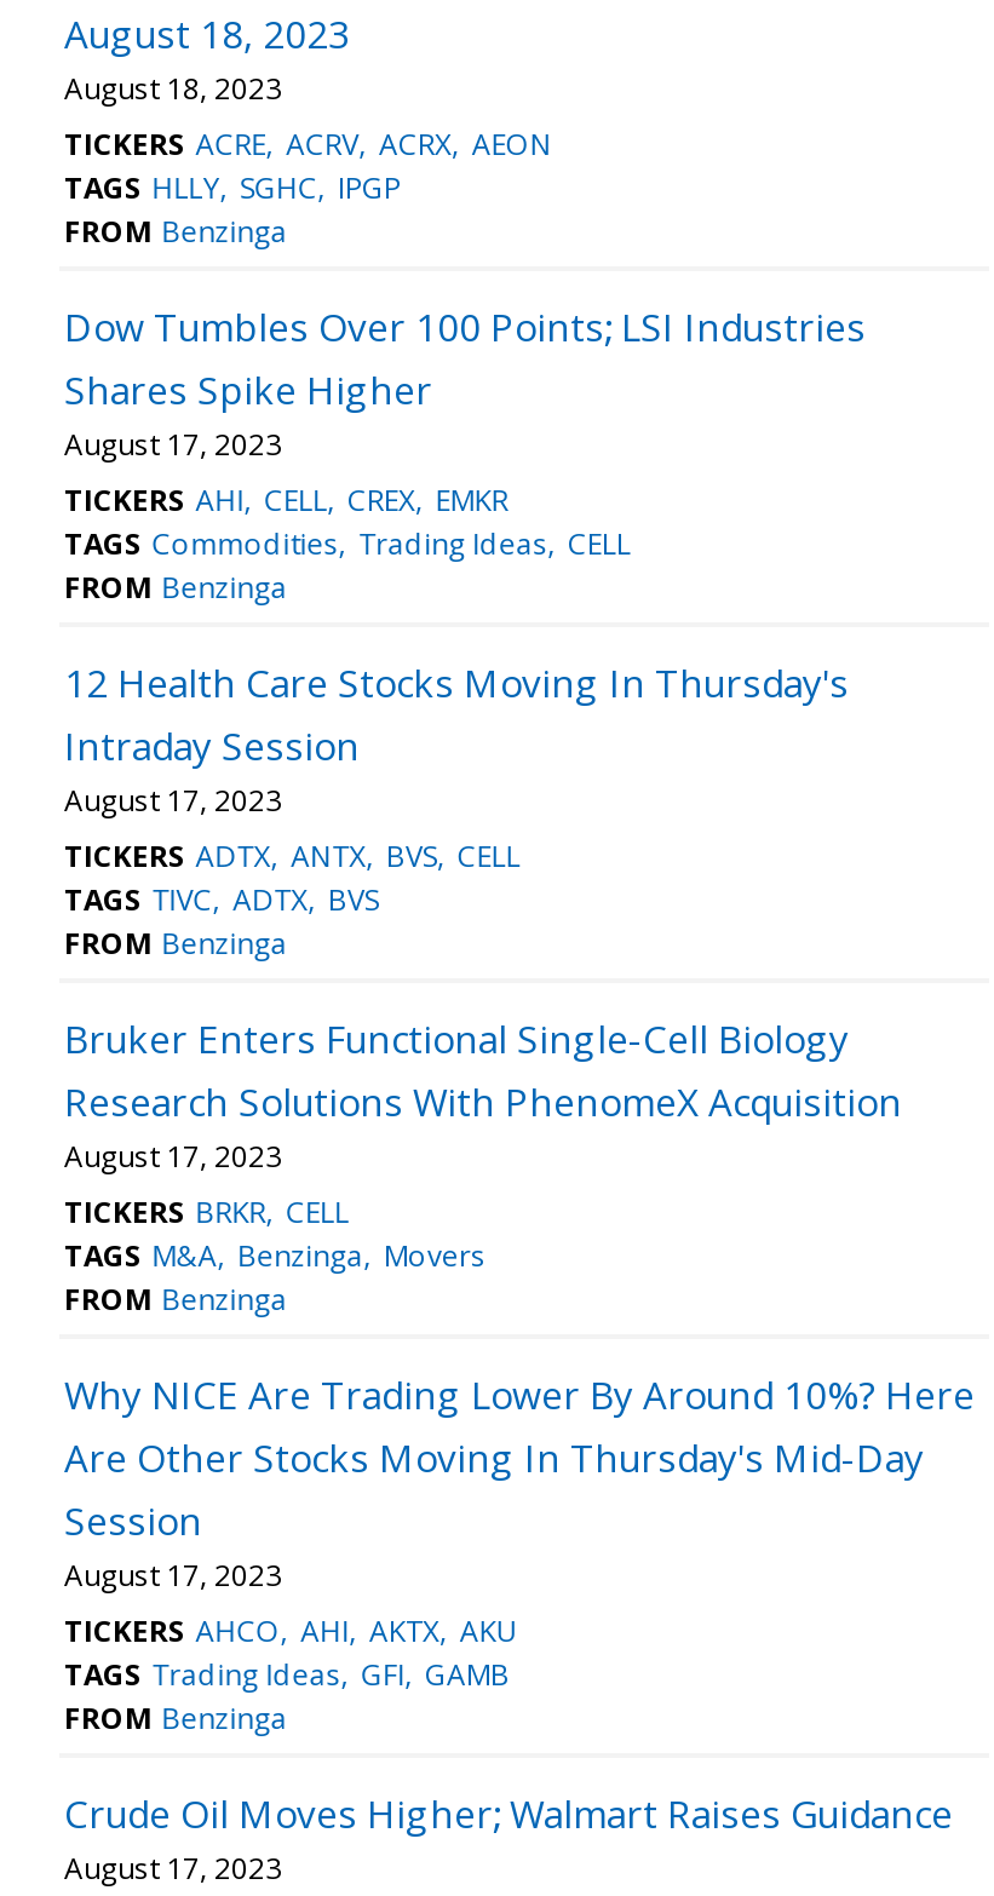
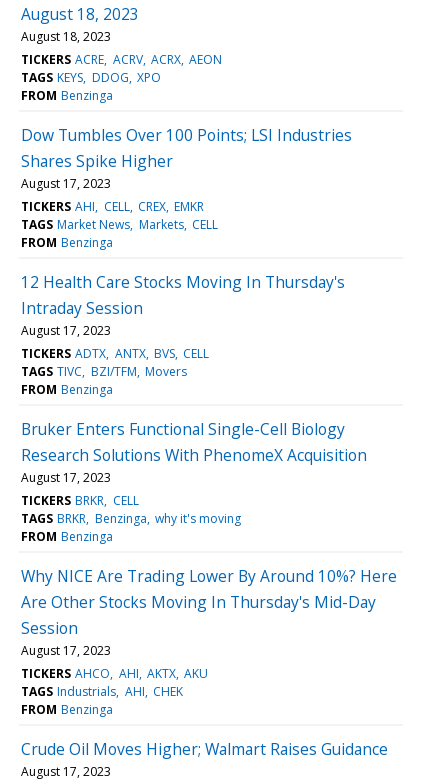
[64,167,401,208] TAGS HLLY SGHC IPGP -> [21,69,161,86] TAGS KEYS DDOG XPO
[64,523,631,564] TAGS Commodities Trading Ideas CELL -> [21,216,218,233] TAGS Market News Markets CELL
[64,879,379,920] TAGS TIVC ADTX BVS -> [21,363,187,380] TAGS TIVC BZI/TFM Movers
[64,1234,485,1276] TAGS M&A Benzinga Movers -> [21,510,241,527] TAGS BRKR Benzinga why it's moving
[64,1653,509,1695] TAGS Trading Ideas GFI GAMB -> [21,683,183,700] TAGS Industrials AHI CHEK

